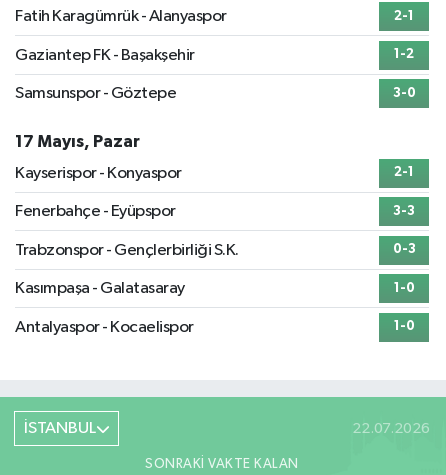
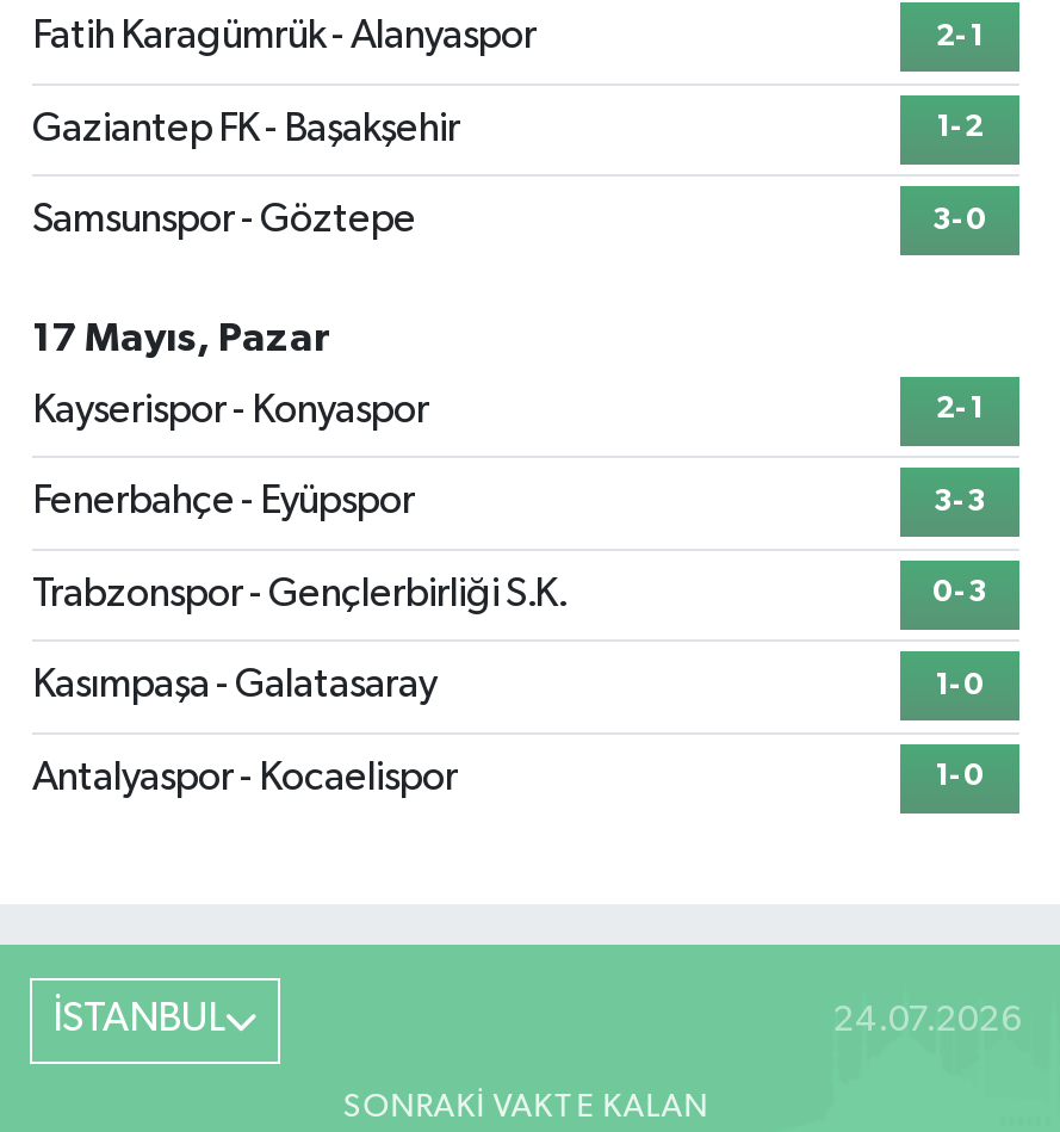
[352,421,430,436] 22.07.2026 -> [833,1002,1022,1038] 24.07.2026

